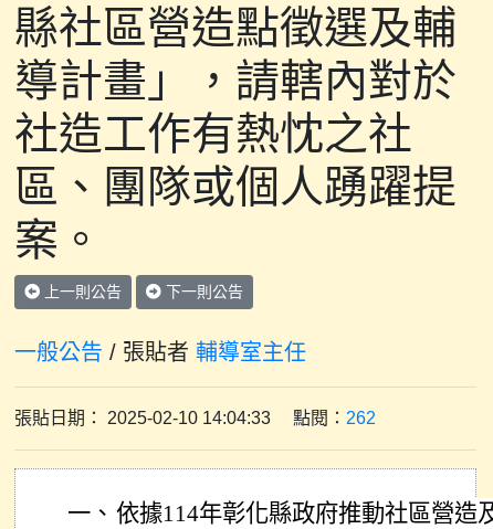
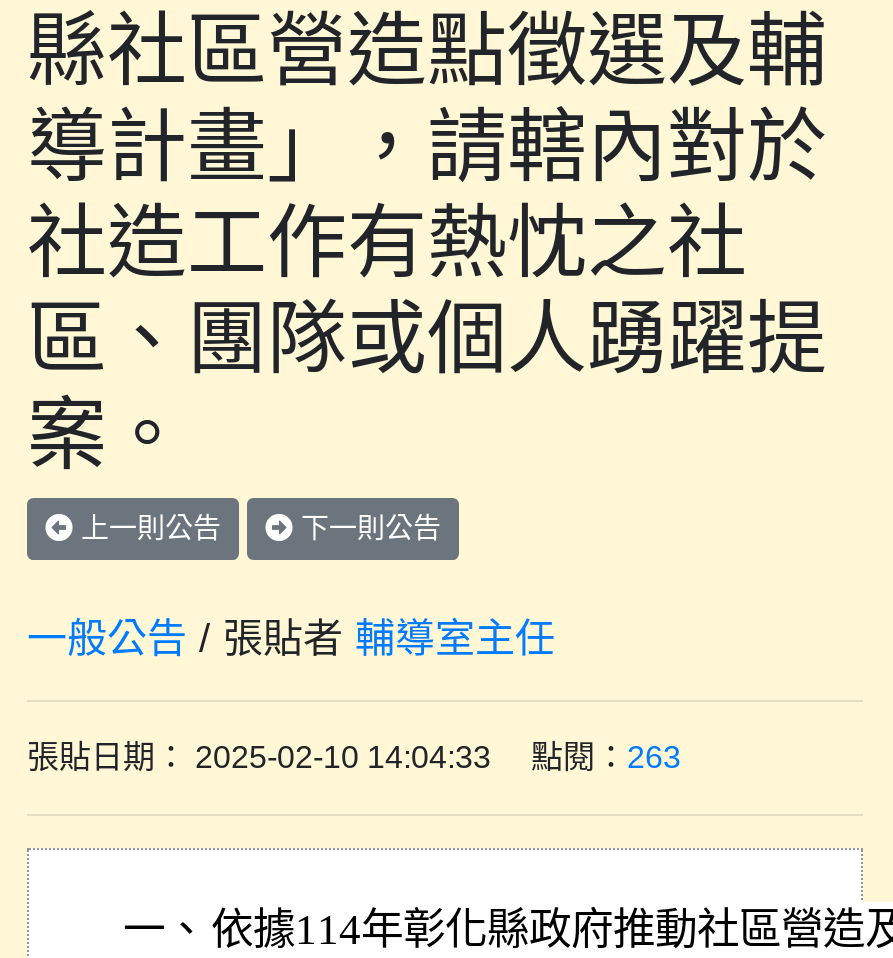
[14,409,376,427] 張貼日期： 2025-02-10 14:04:33 點閱：262 -> [27,740,681,774] 張貼日期： 2025-02-10 14:04:33 點閱：263

